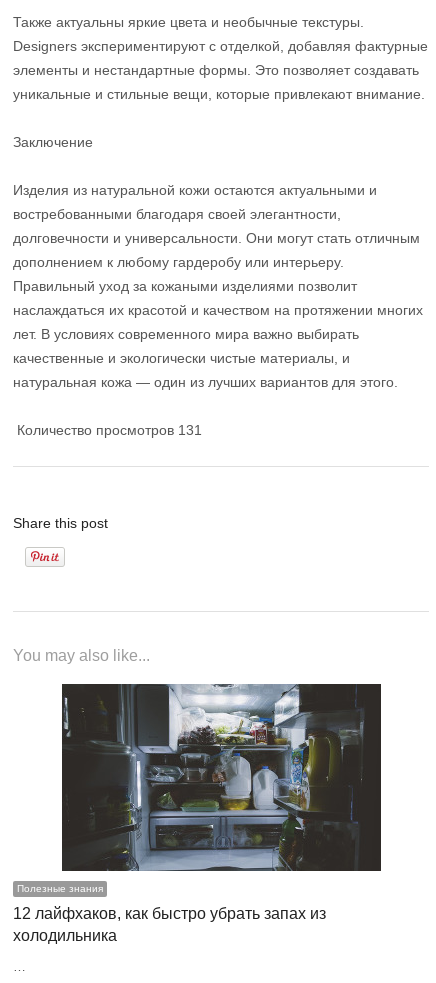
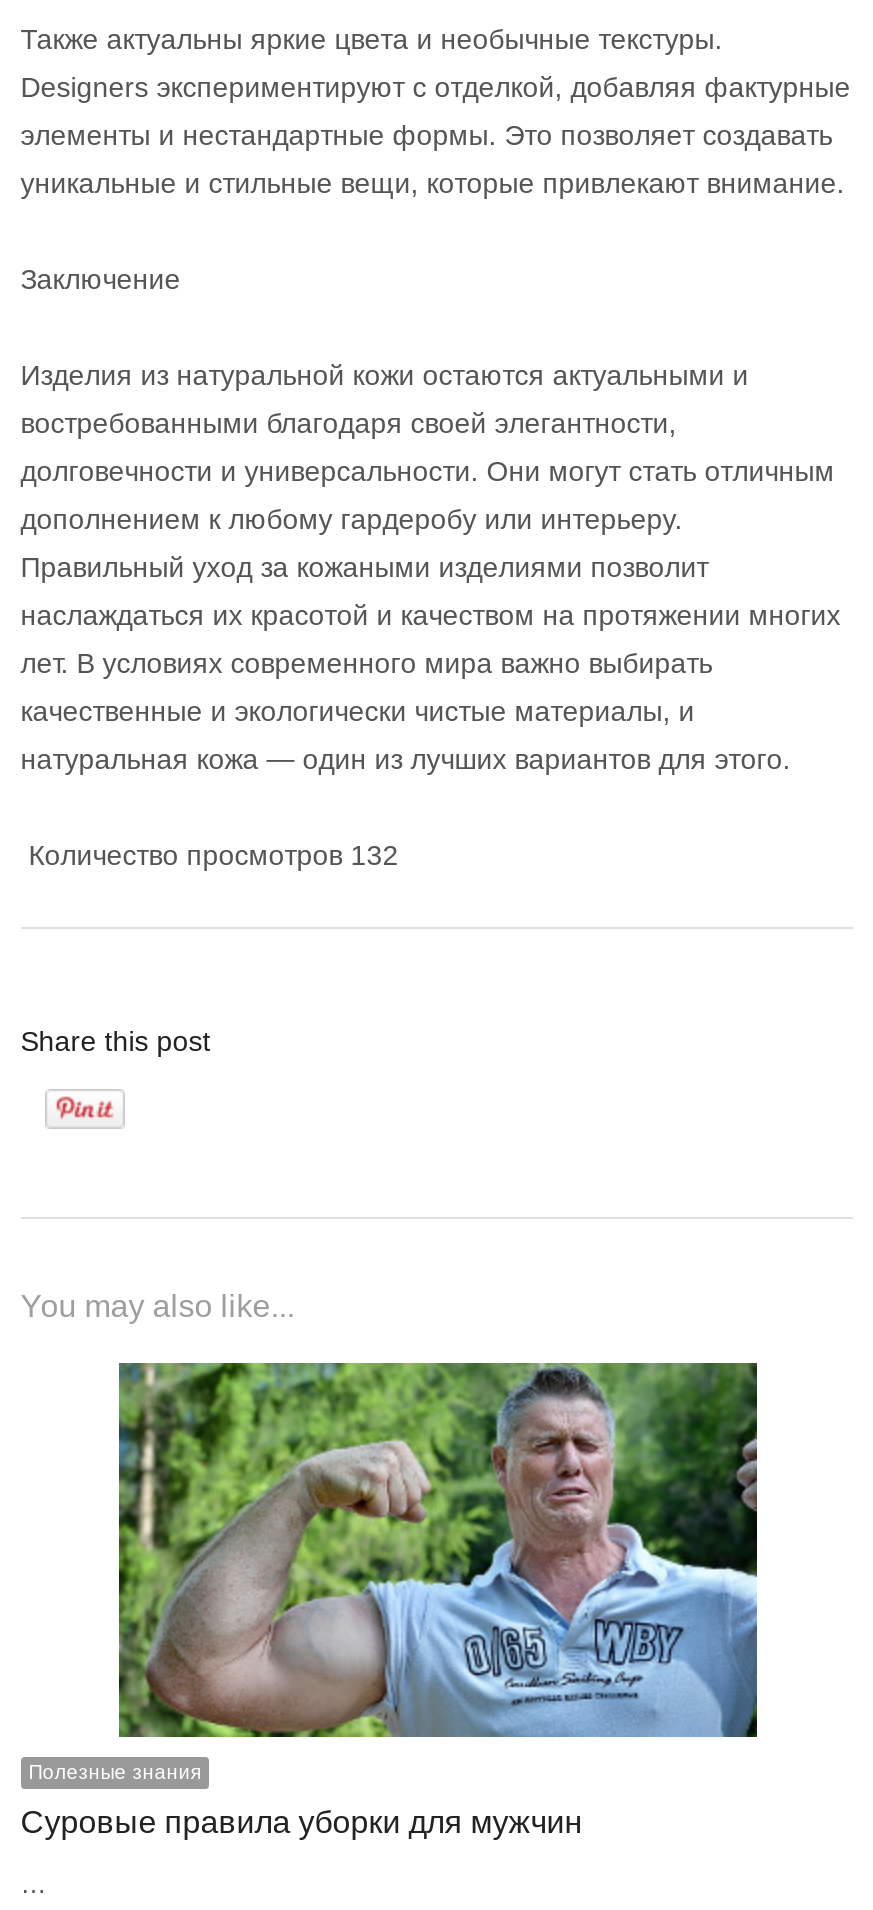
[17,422,202,438] Количество просмотров 131 -> [28,838,398,870] Количество просмотров 132
[13,683,382,944] [image] | 12 лайфхаков, как быстро убрать запах из | холодильника -> [20,1361,759,1838] [image] | Суровые правила уборки для мужчин

